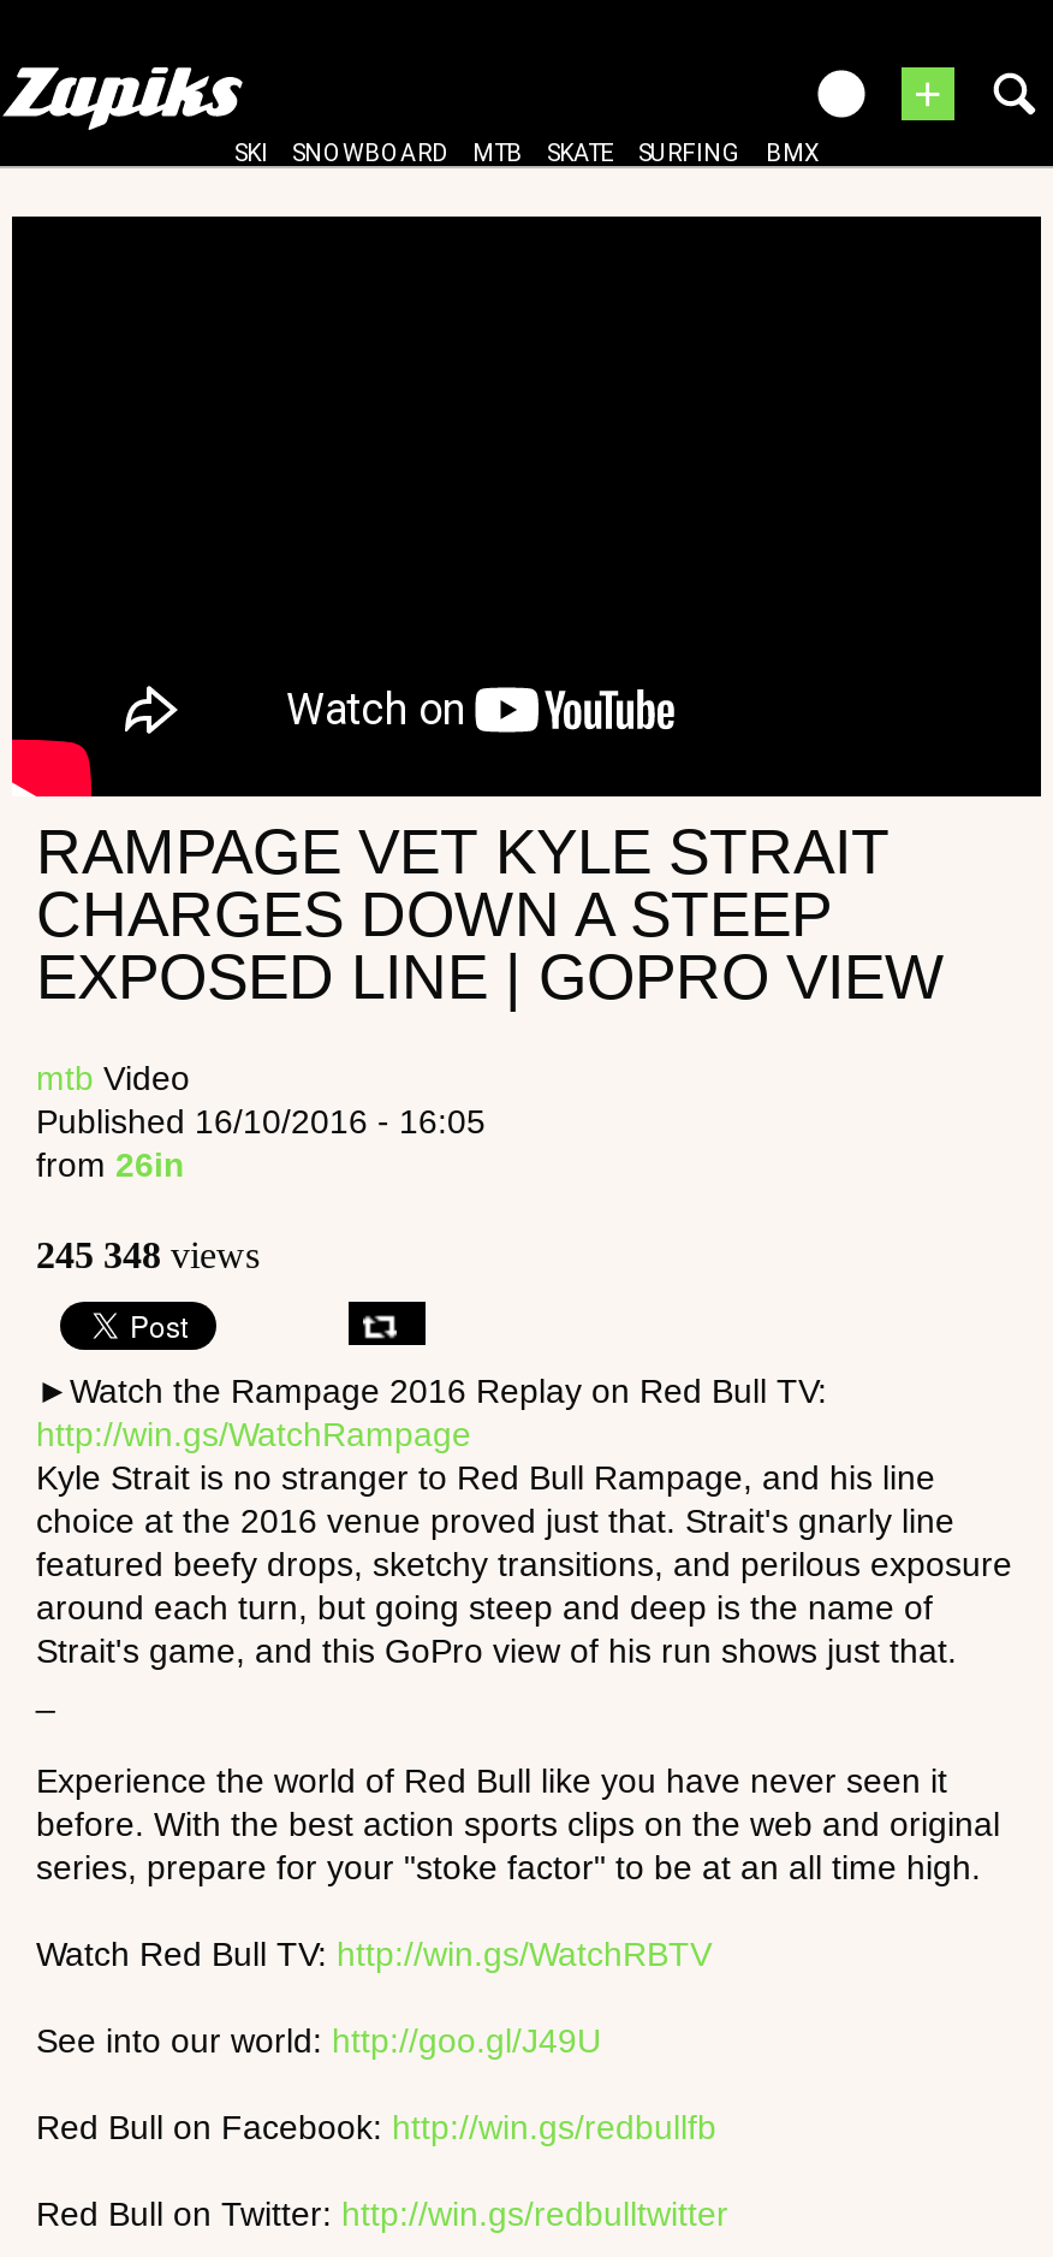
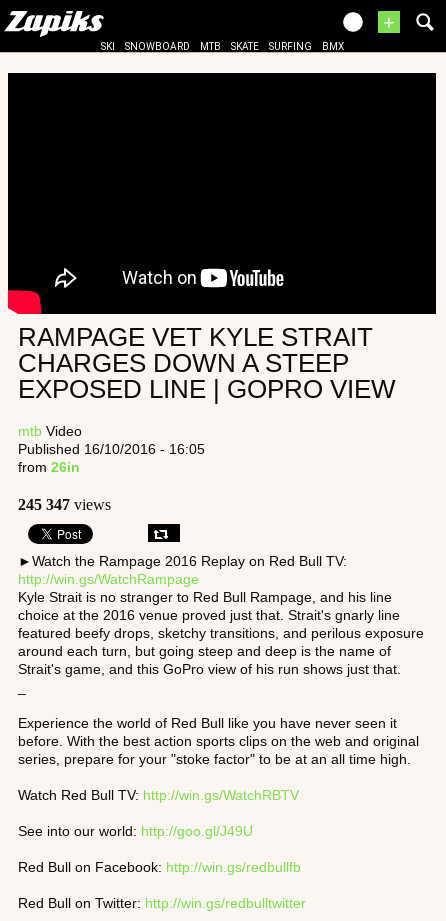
[36,1234,260,1275] 245 348 views -> [18,496,111,513] 245 347 views

